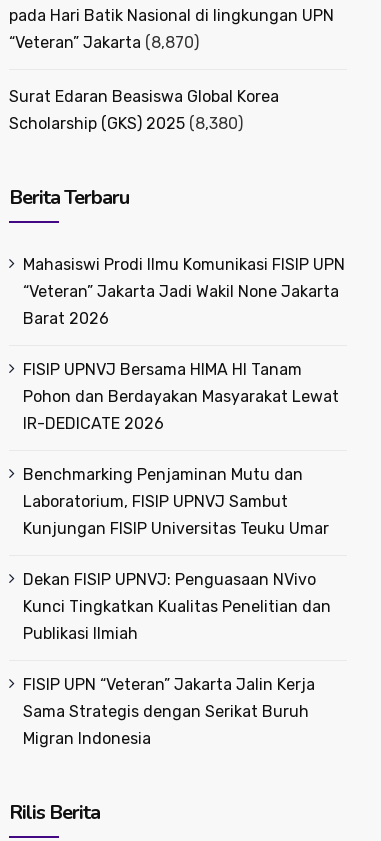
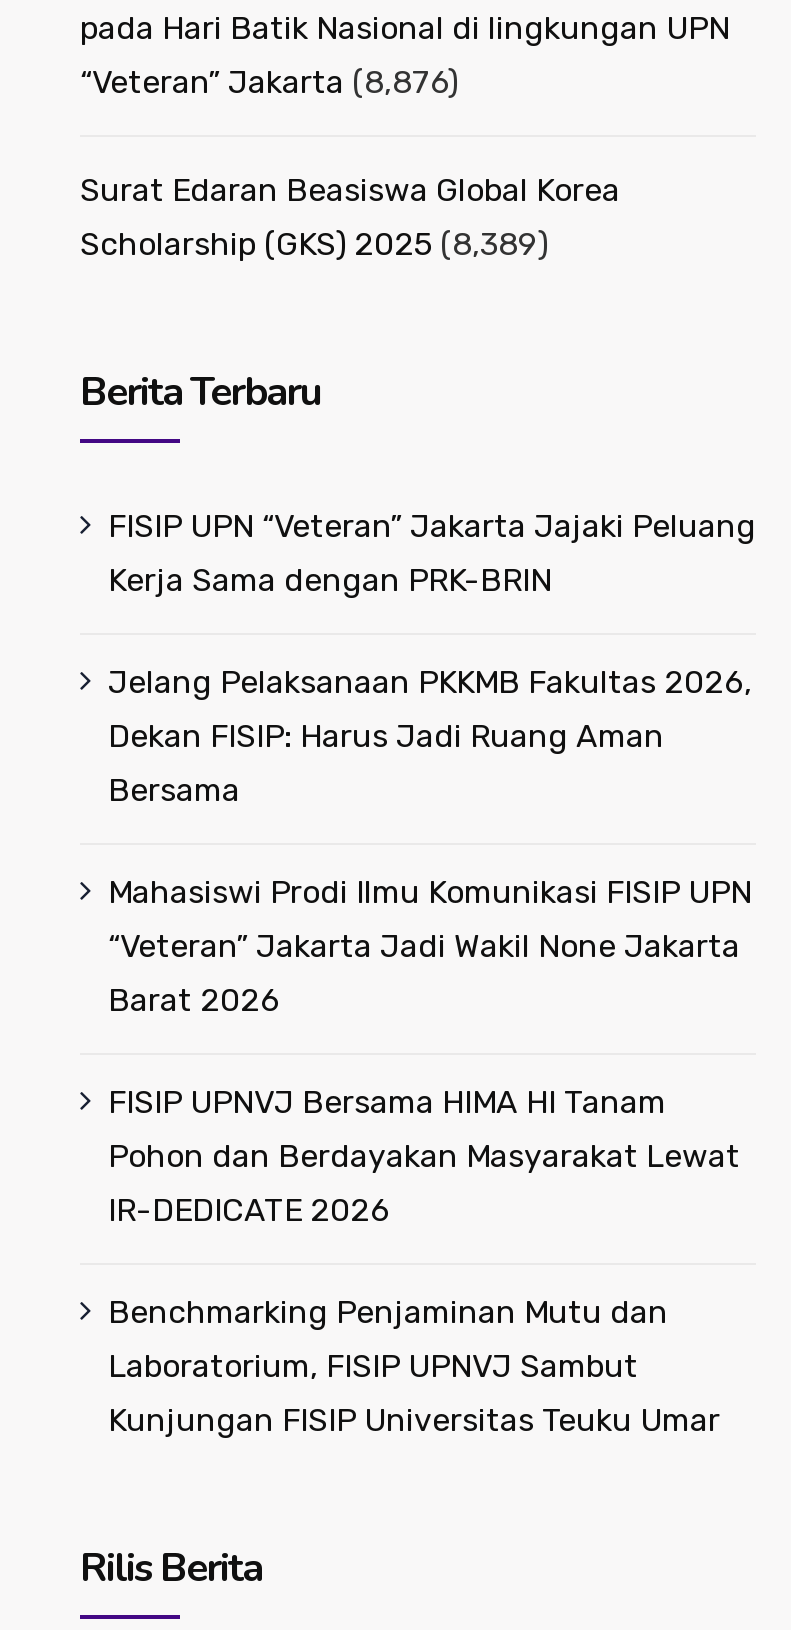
[9,33,199,52] “Veteran” Jakarta (8,870) -> [80,63,458,101] “Veteran” Jakarta (8,876)
[9,114,243,133] Scholarship (GKS) 2025 (8,380) -> [80,225,548,263] Scholarship (GKS) 2025 (8,389)
none -> [108,507,756,809] FISIP UPN “Veteran” Jakarta Jajaki Peluang | Kerja Sama dengan PRK-BRIN | Jelang Pelaksanaan PKKMB Fakultas 2026, | Dekan FISIP: Harus Jadi Ruang Aman | Bersama
moved [23,255,345,538] -> [108,873,752,1439]: Mahasiswi Prodi Ilmu Komunikasi FISIP UPN | “Veteran” Jakarta Jadi Wakil None Jakarta | Barat 2026 | ... | Laboratorium, FISIP UPNVJ Sambut | Kunjungan FISIP Universitas Teuku Umar
[23,570,331,748] Dekan FISIP UPNVJ: Penguasaan NVivo | Kunci Tingkatkan Kualitas Penelitian dan | Publikasi Ilmiah | FISIP UPN “Veteran” Jakarta Jalin Kerja | Sama Strategis dengan Serikat Buruh | Migran Indonesia -> none

